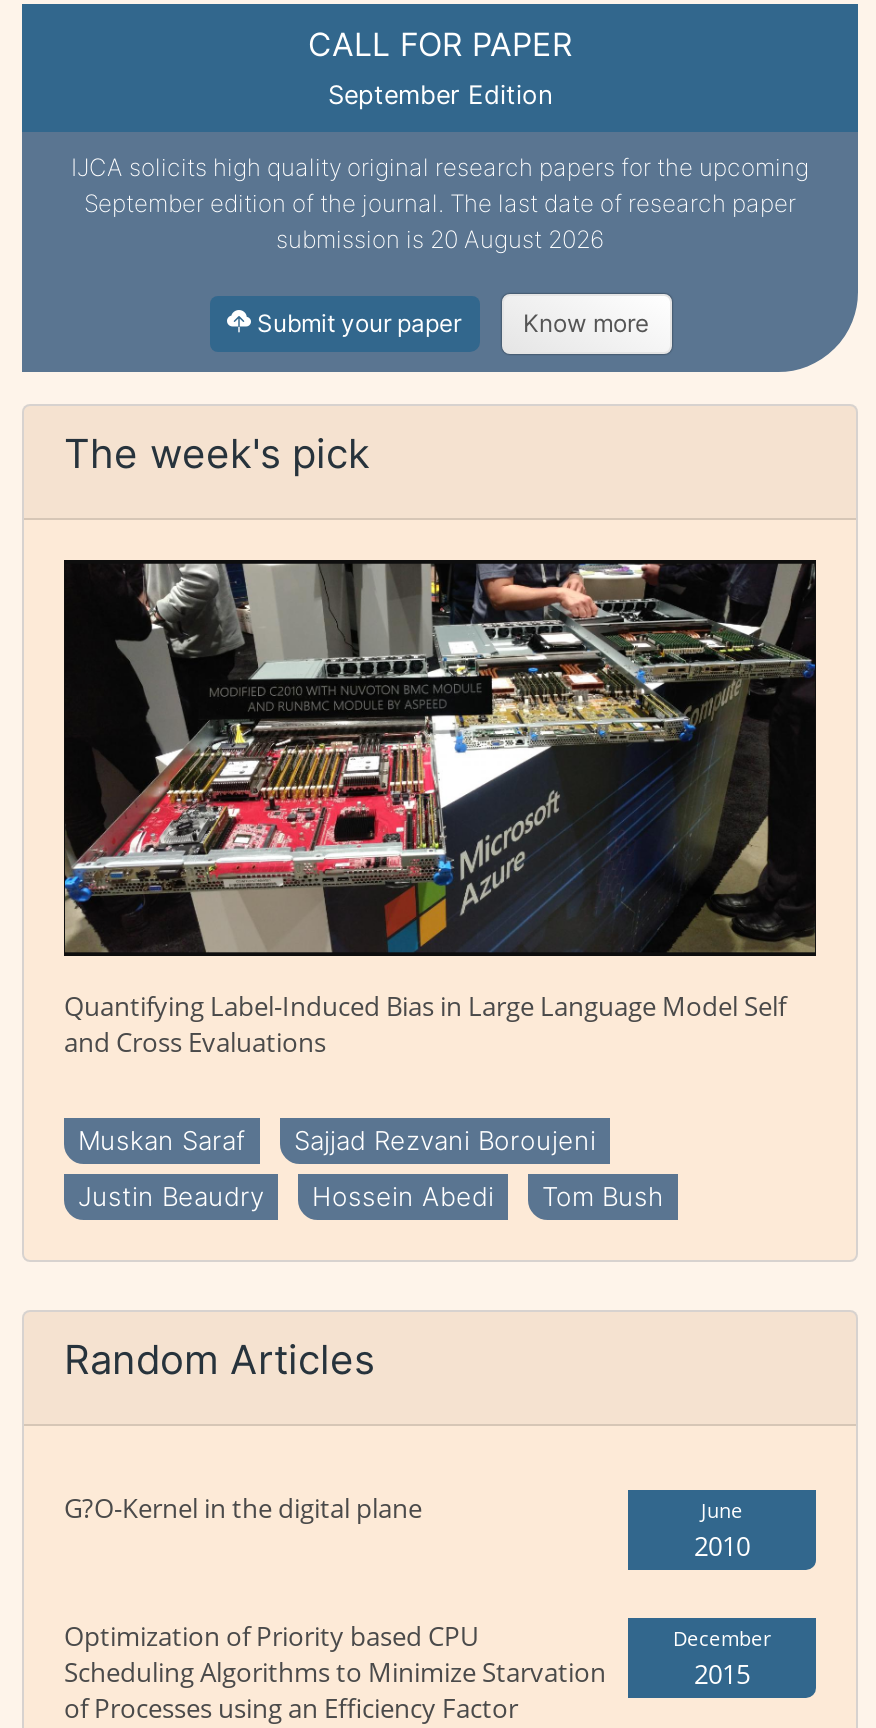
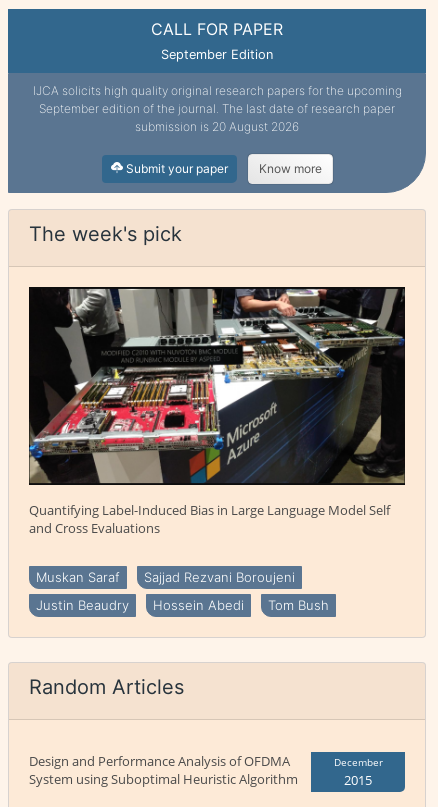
[64,1490,750,1726] G?O-Kernel in the digital plane | June | 2010 | Optimization of Priority based CPU | Scheduling Algorithms to Minimize Starvation | of Processes using an Efficiency Factor -> [29,752,298,788] Design and Performance Analysis of OFDMA | System using Suboptimal Heuristic Algorithm

